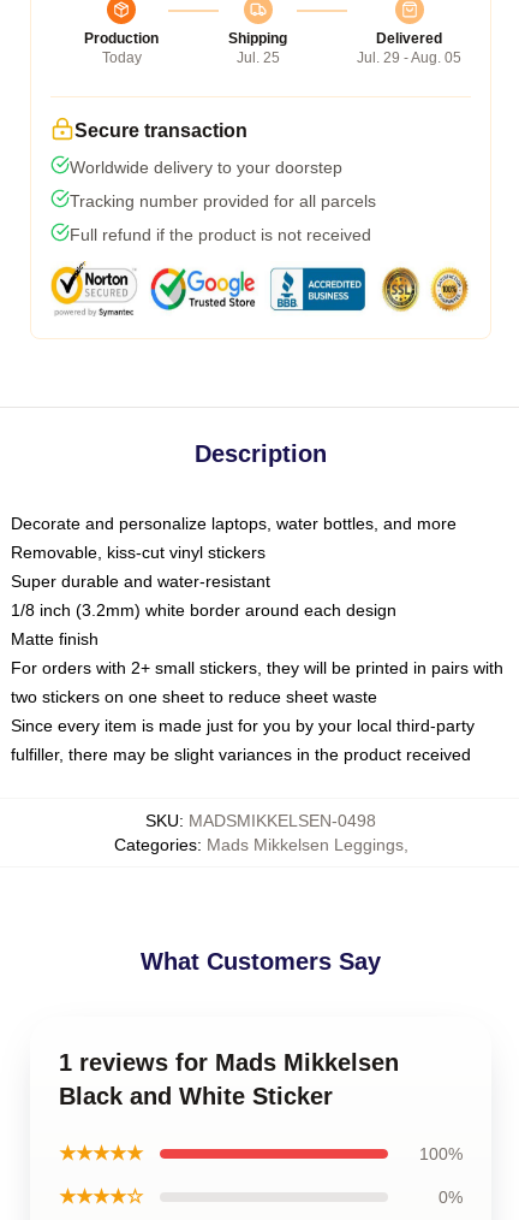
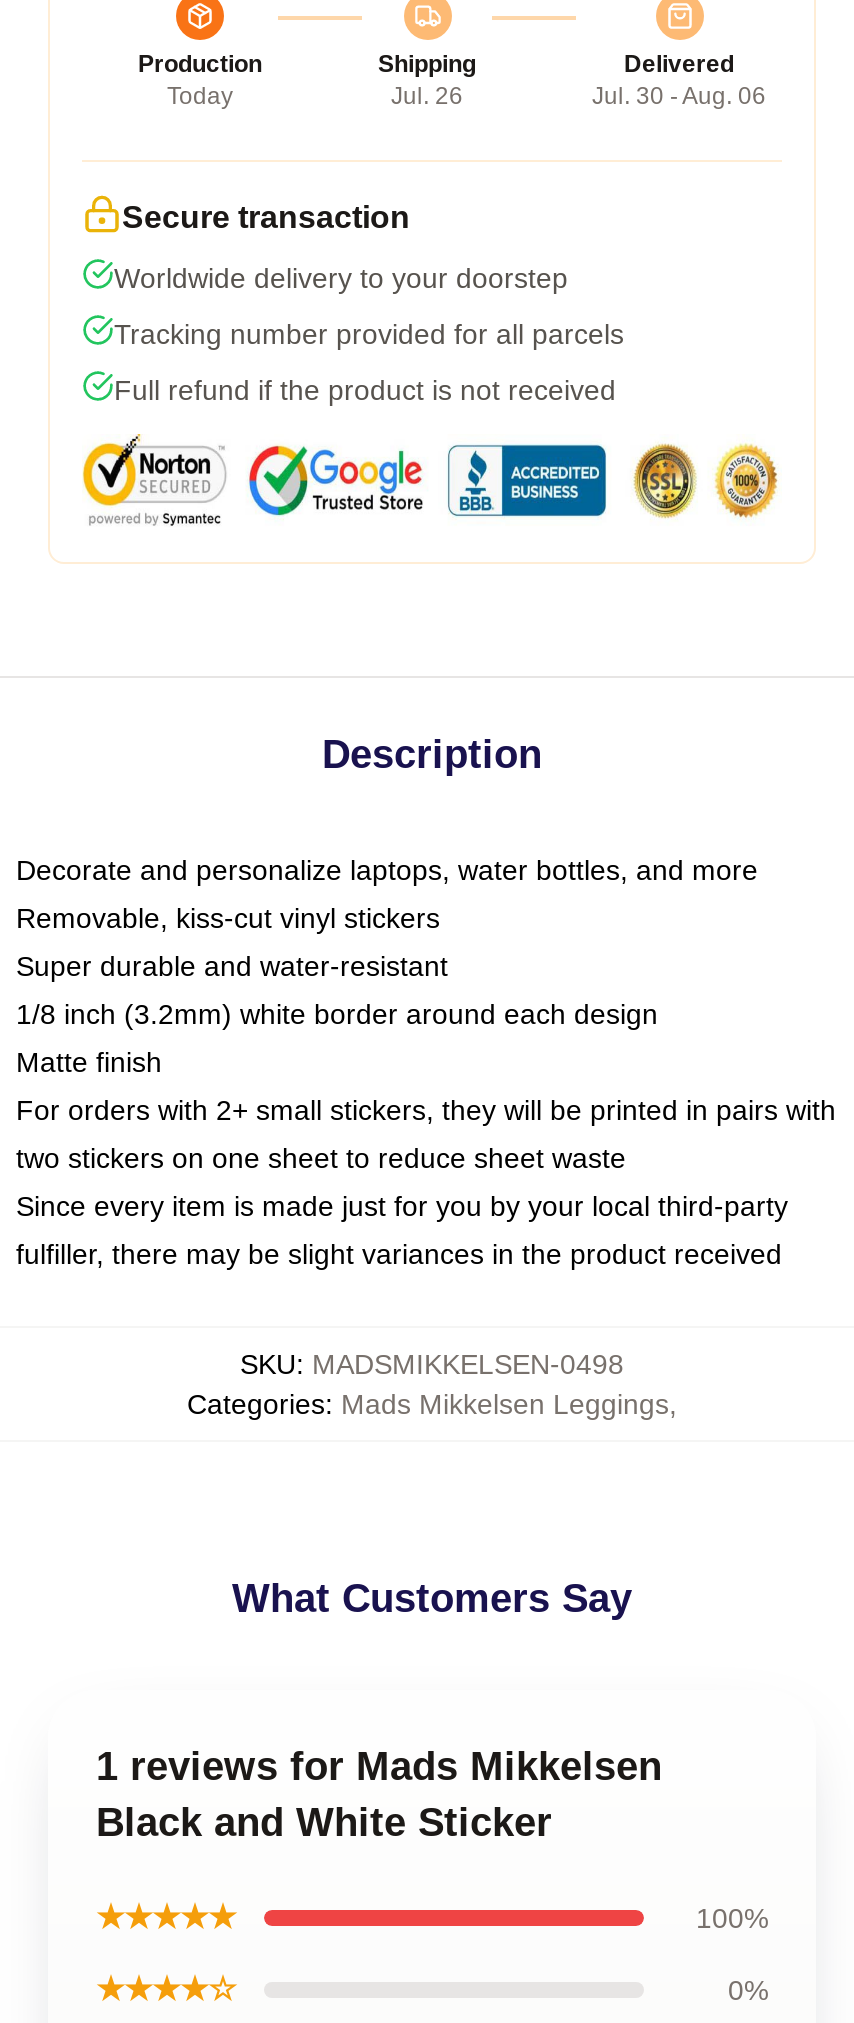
[236,49,279,66] Jul. 25 -> [391,81,463,109] Jul. 26
[357,49,461,66] Jul. 29 - Aug. 05 -> [592,81,766,109] Jul. 30 - Aug. 06

